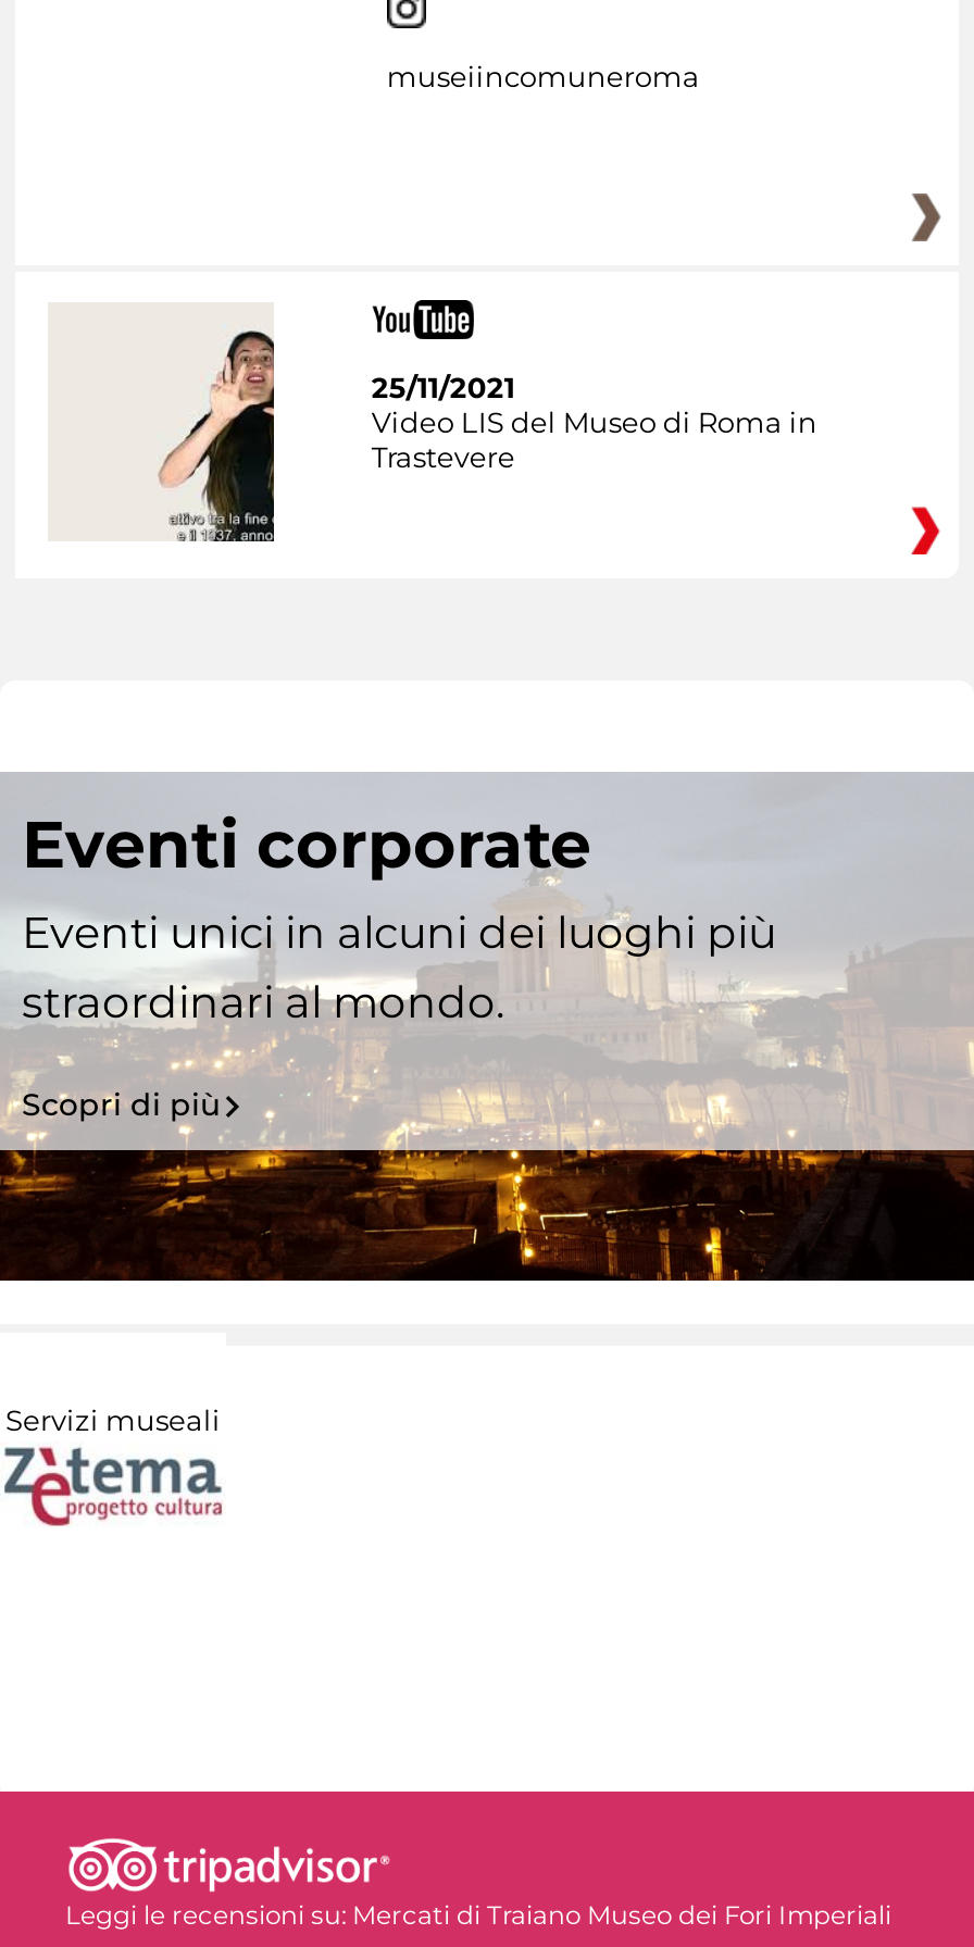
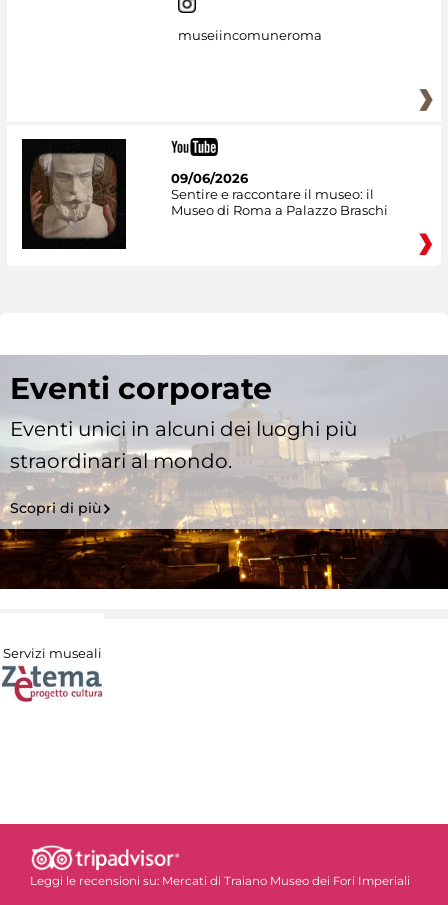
[48,302,276,541] [image] -> [21,138,127,250] [image]
[372,370,817,475] 25/11/2021 | Video LIS del Museo di Roma in | Trastevere -> [171,170,388,218] 09/06/2026 | Sentire e raccontare il museo: il | Museo di Roma a Palazzo Braschi

